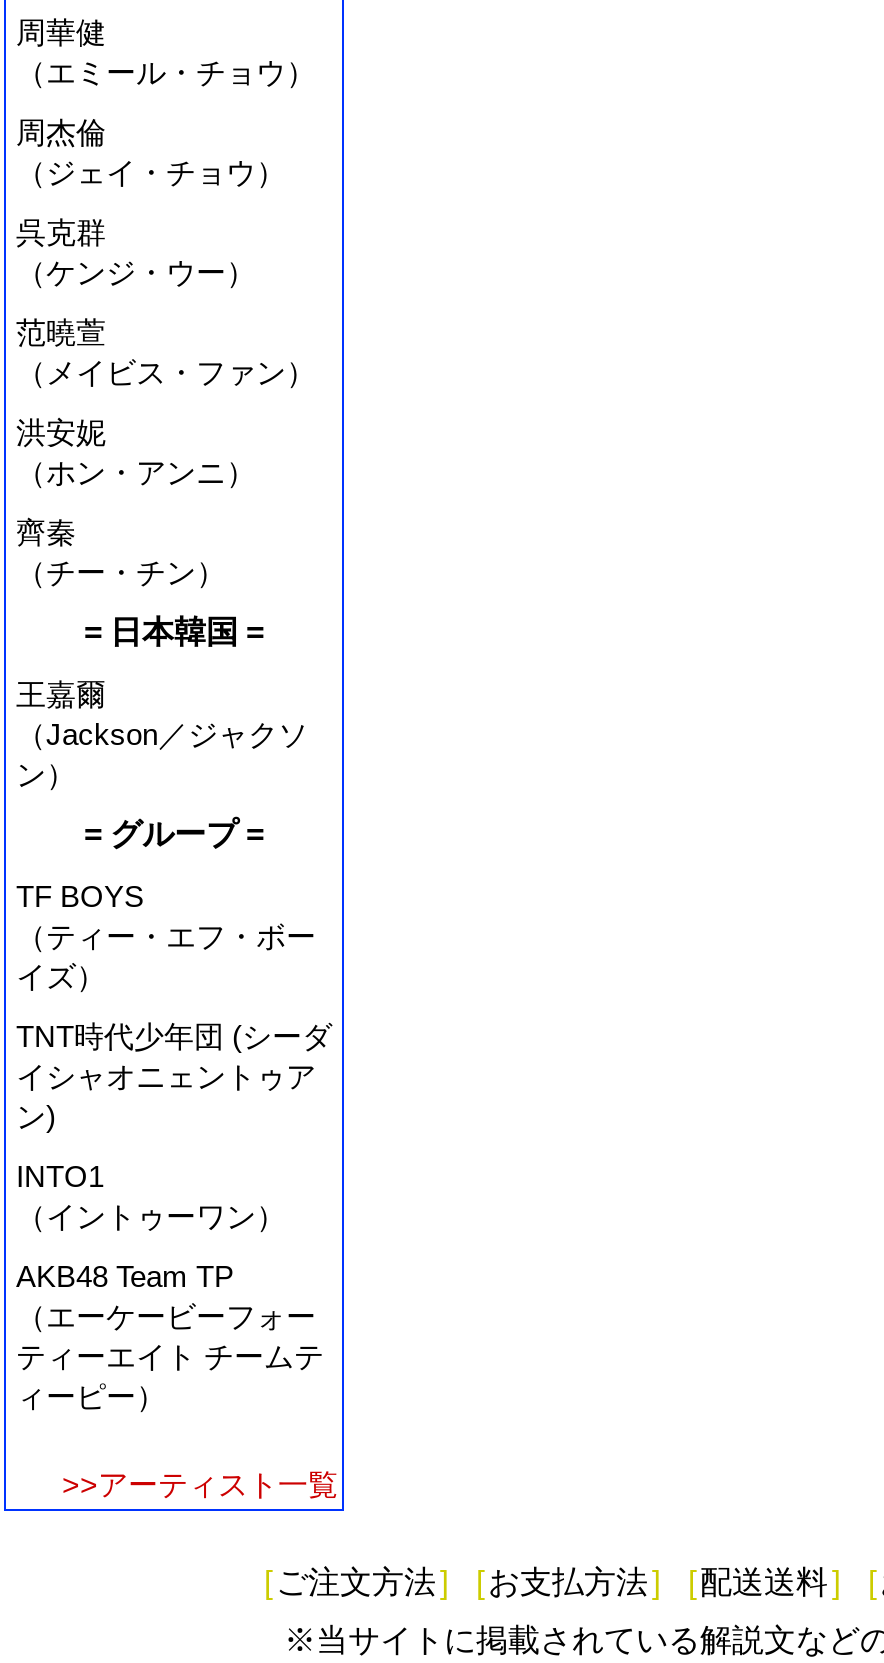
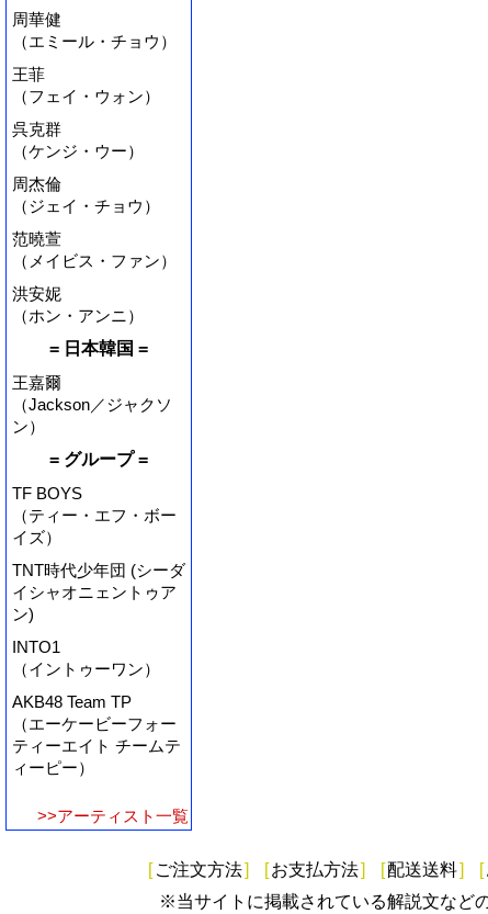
none -> [12,65,160,106] 王菲 | （フェイ・ウォン）
moved [16,115,286,189] -> [12,175,160,215]: 周杰倫 | （ジェイ・チョウ）
moved [16,355,316,489] -> [12,251,177,325]: （メイビス・ファン） | 洪安妮 | （ホン・アンニ）
[16,515,226,589] 齊秦 | （チー・チン） -> none

